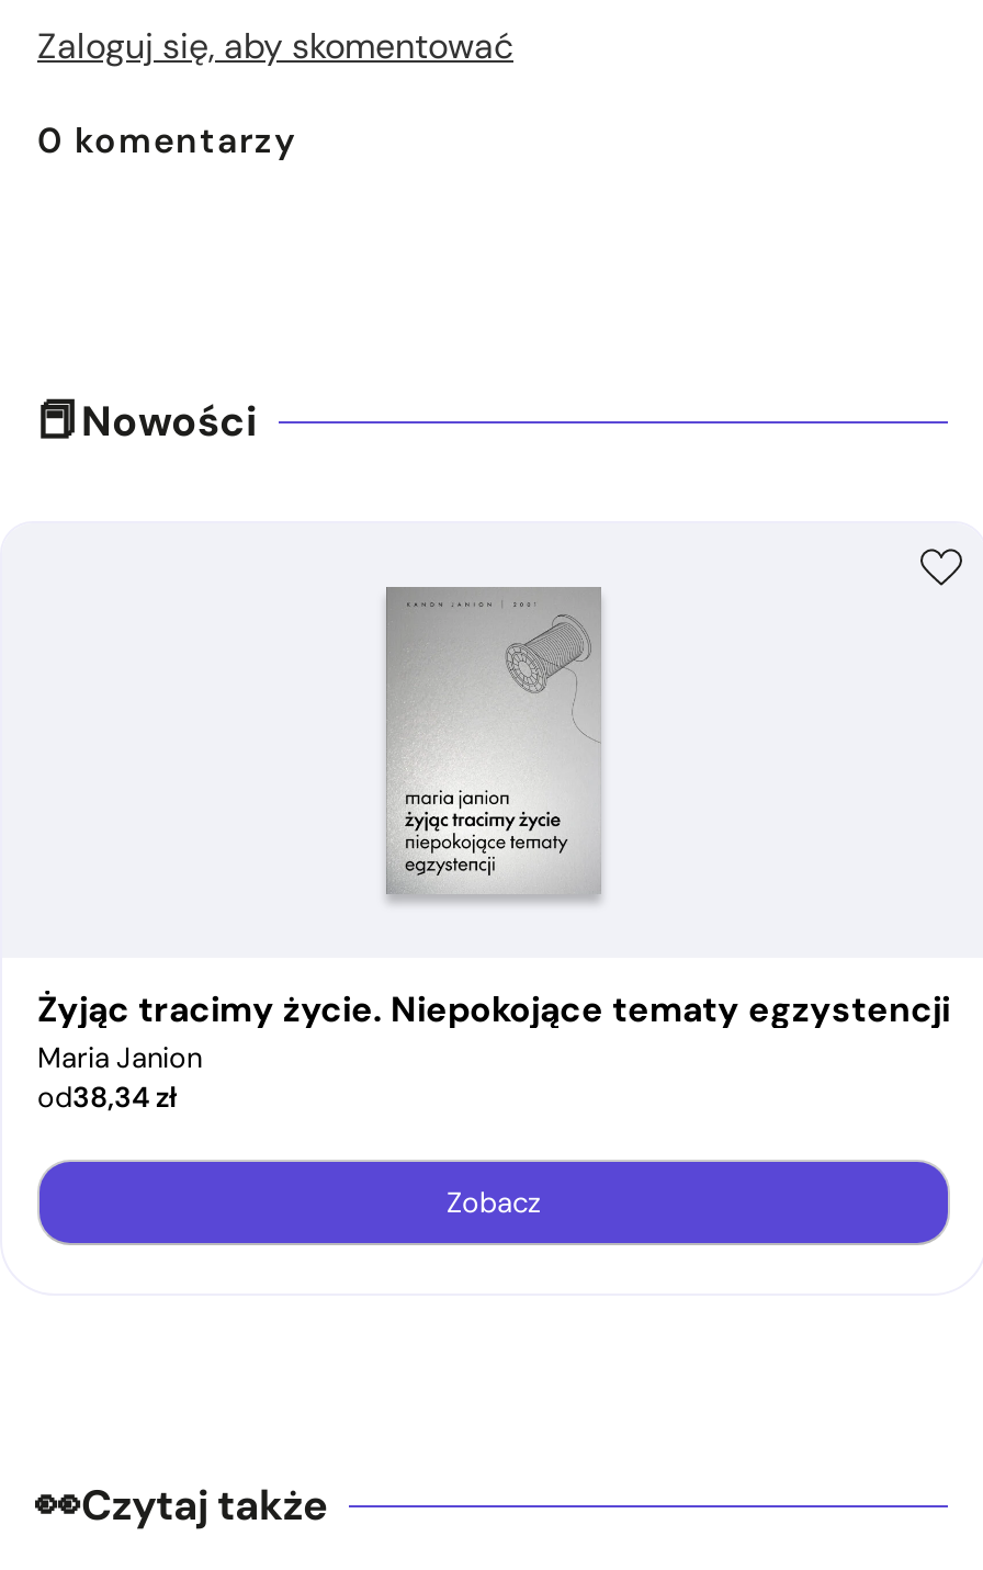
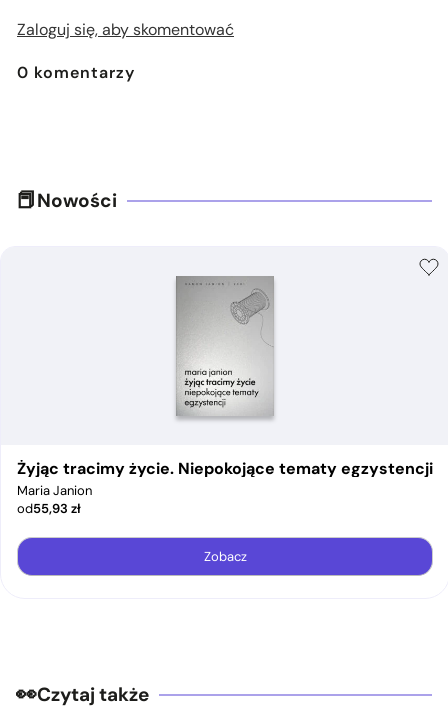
[37,1078,178,1116] od38,34 zł -> [17,500,81,517] od55,93 zł

